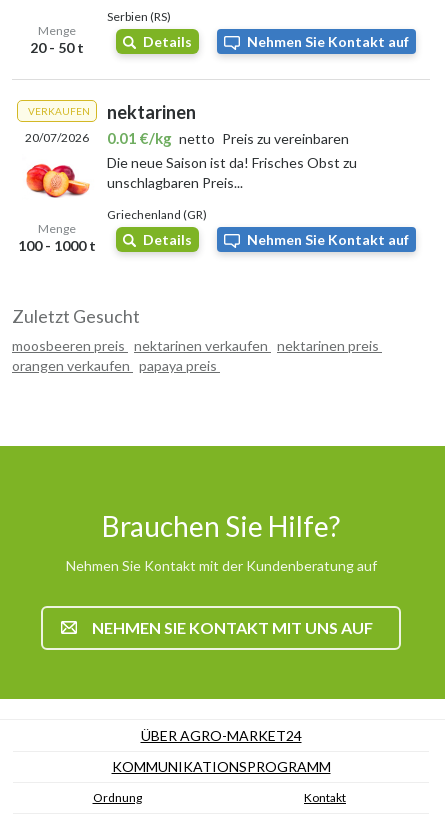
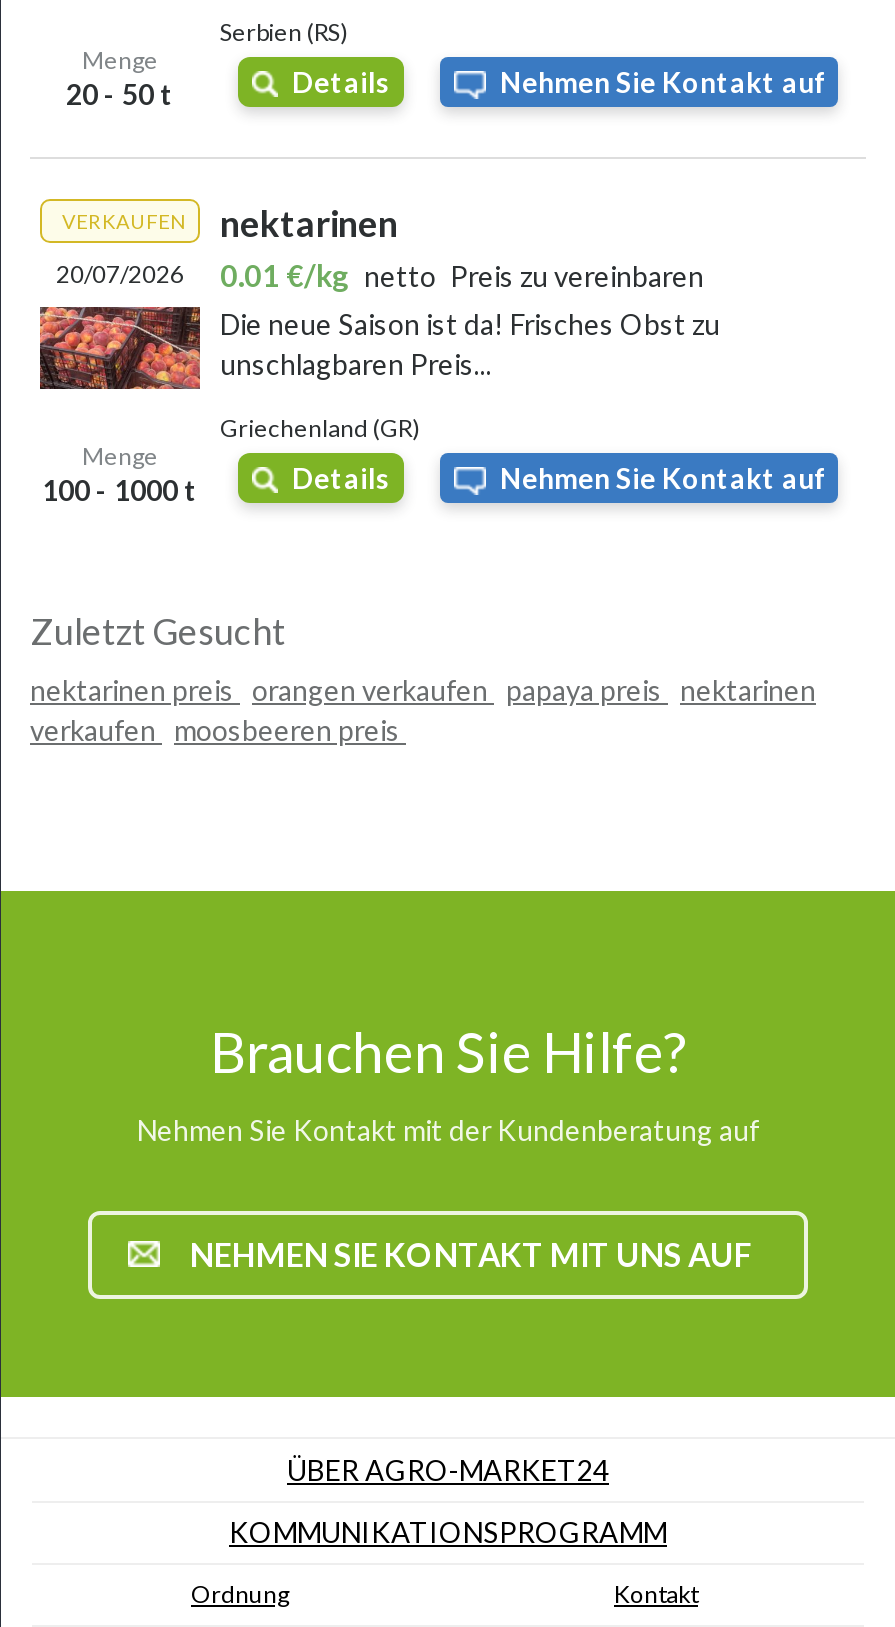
[17,154,97,199] [image] -> [38,305,202,395] [image]
[12,337,382,374] moosbeeren preis nektarinen verkaufen nektarinen preis | orangen verkaufen papaya preis -> [30,672,816,746] nektarinen preis orangen verkaufen papaya preis nektarinen | verkaufen moosbeeren preis

